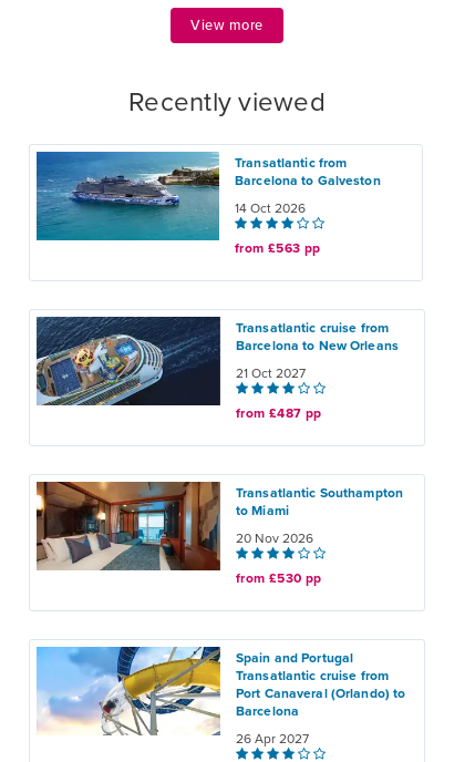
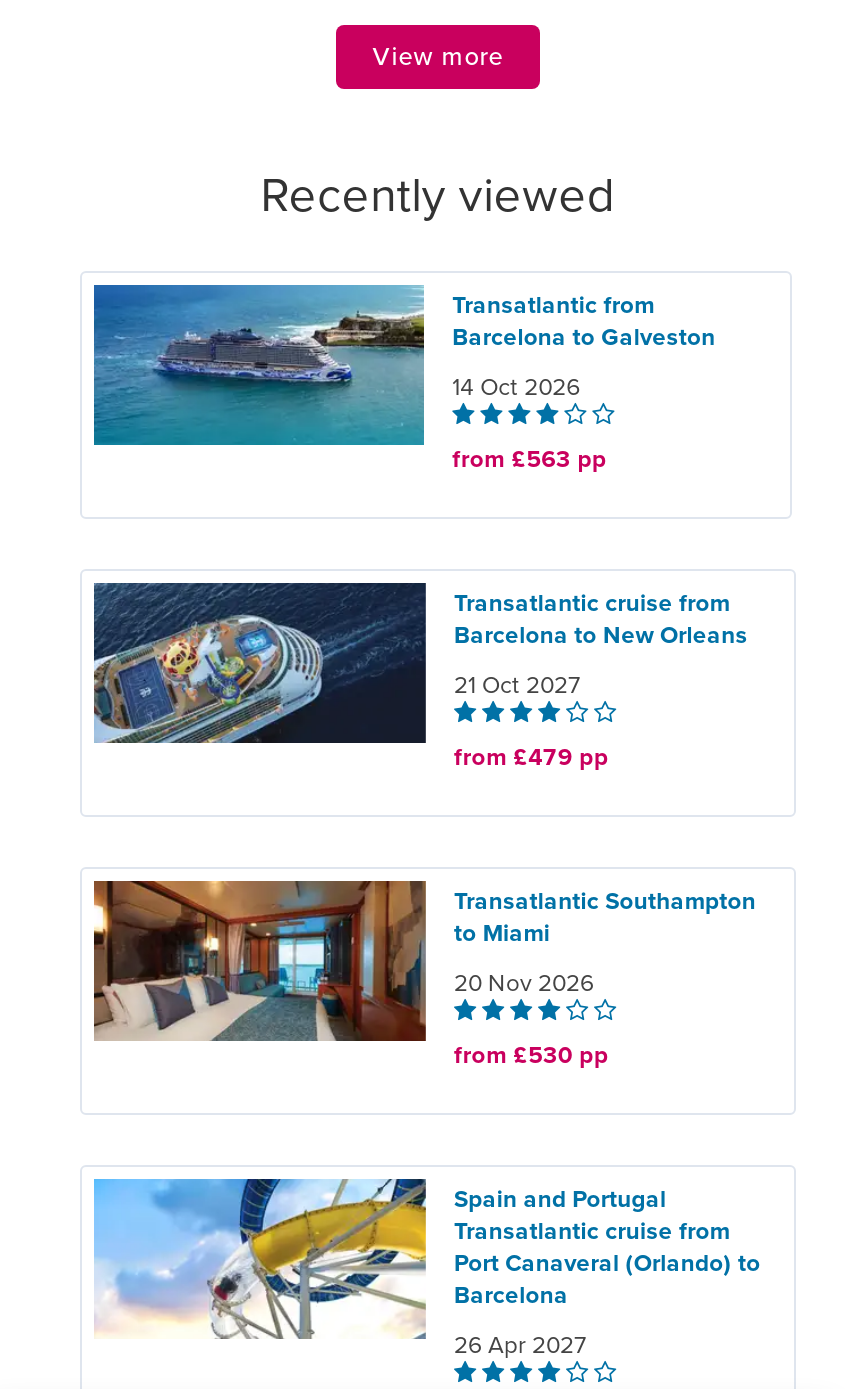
[236,405,321,420] from £487 pp -> [454,744,609,772] from £479 pp

